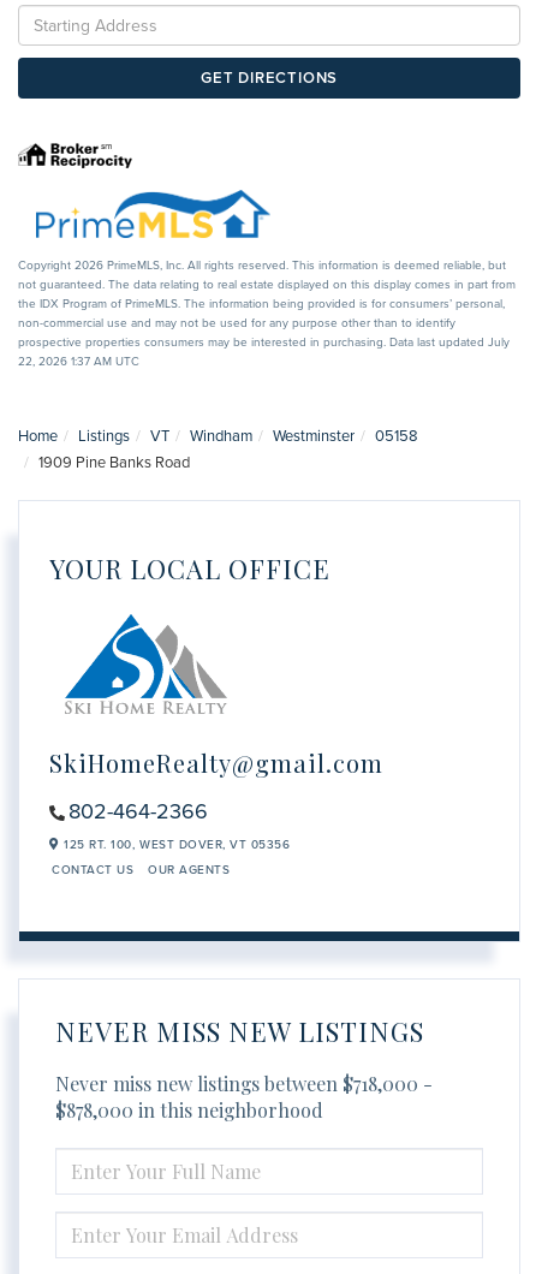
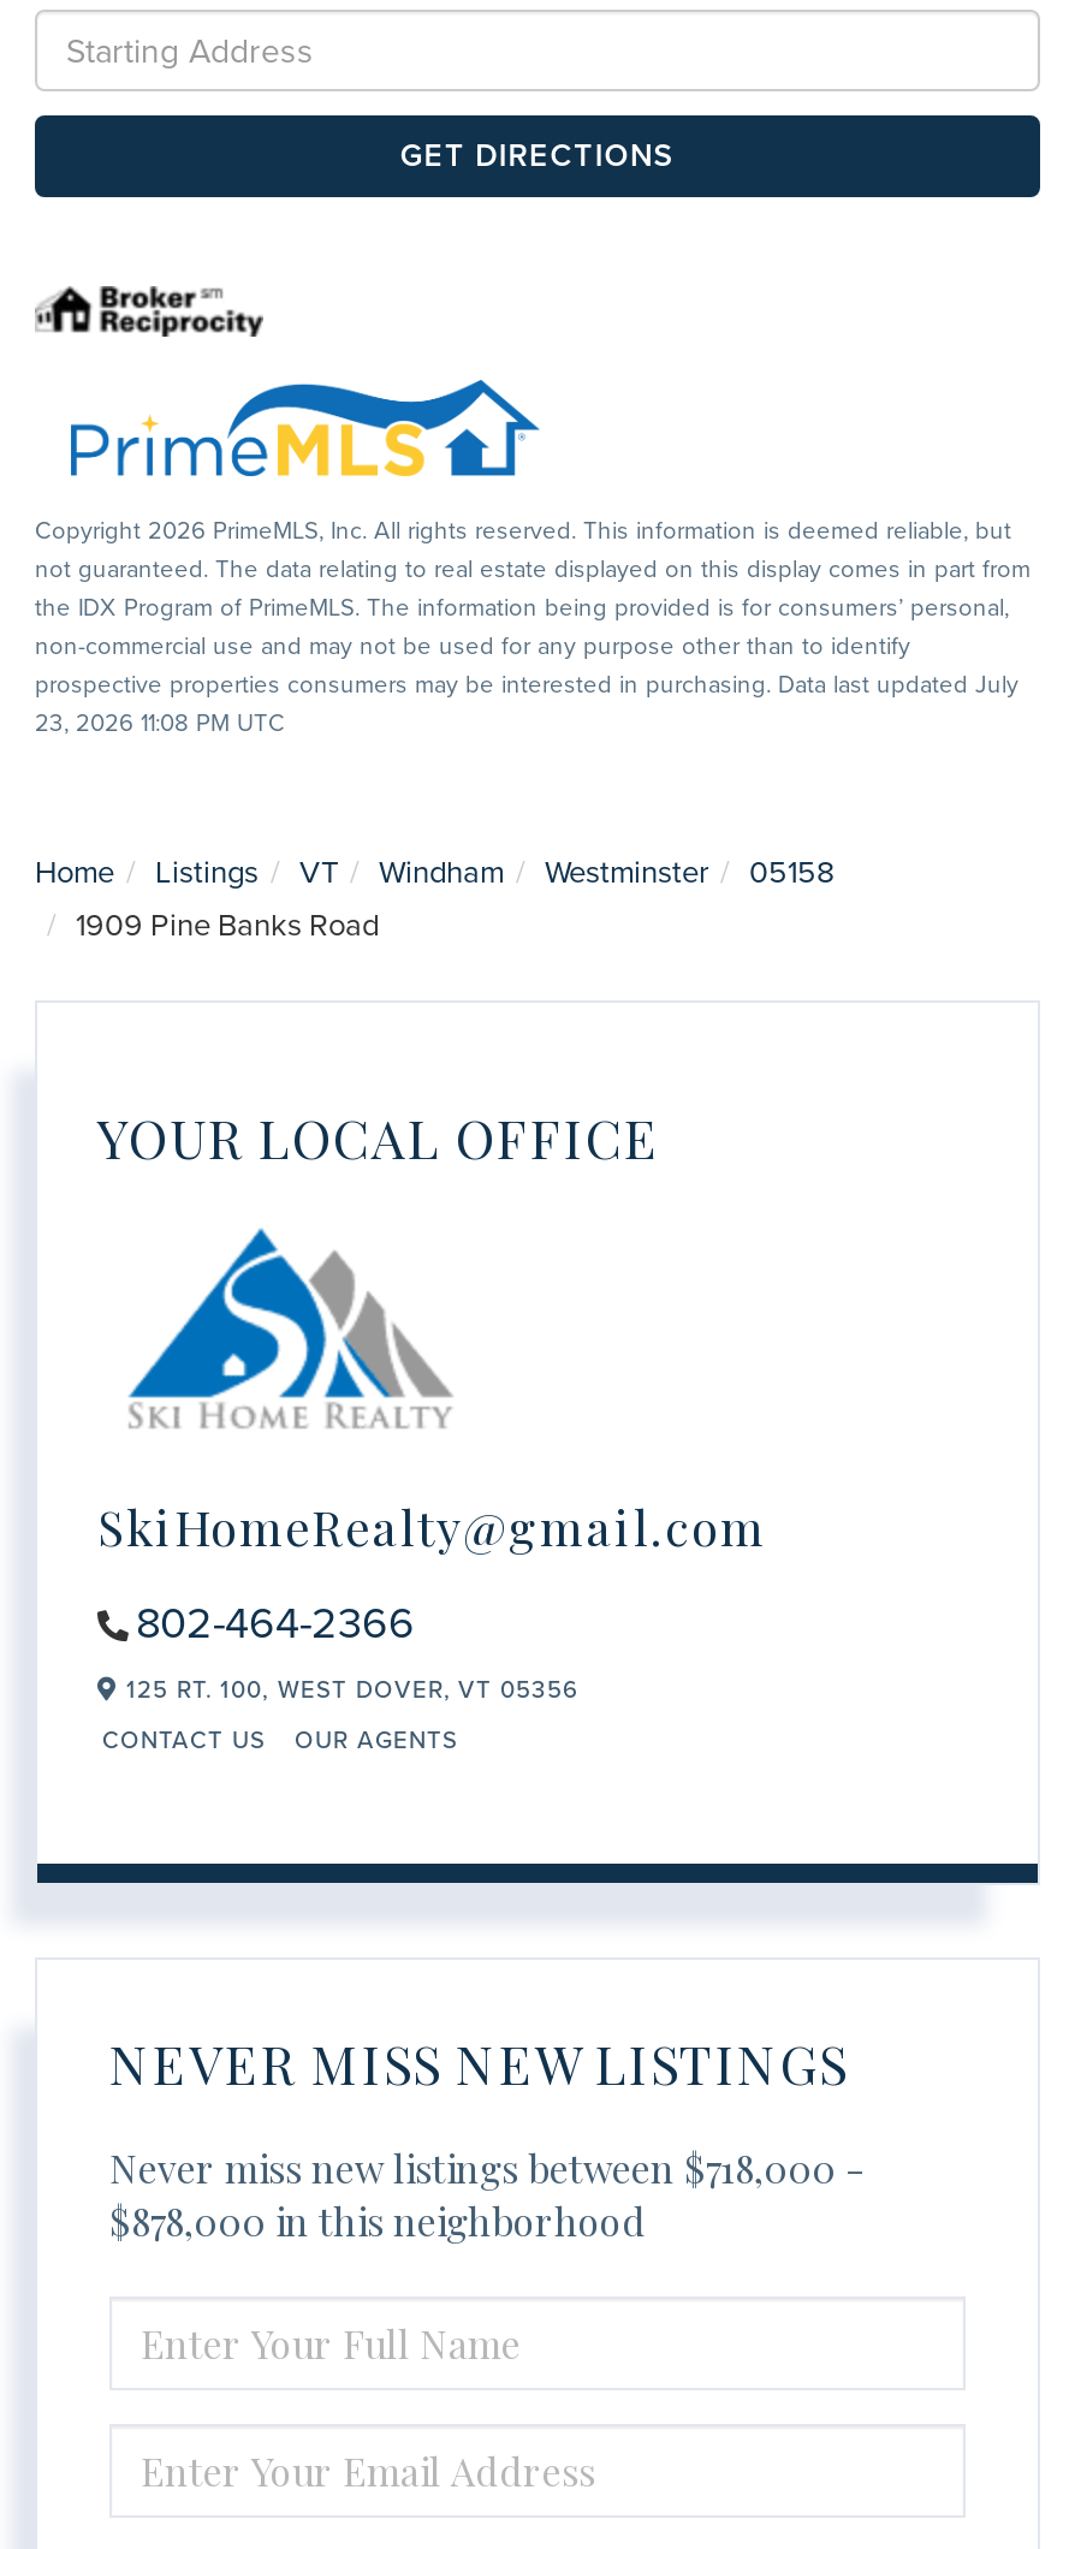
[18,355,139,369] 22, 2026 1:37 AM UTC -> [35,710,285,739] 23, 2026 11:08 PM UTC

